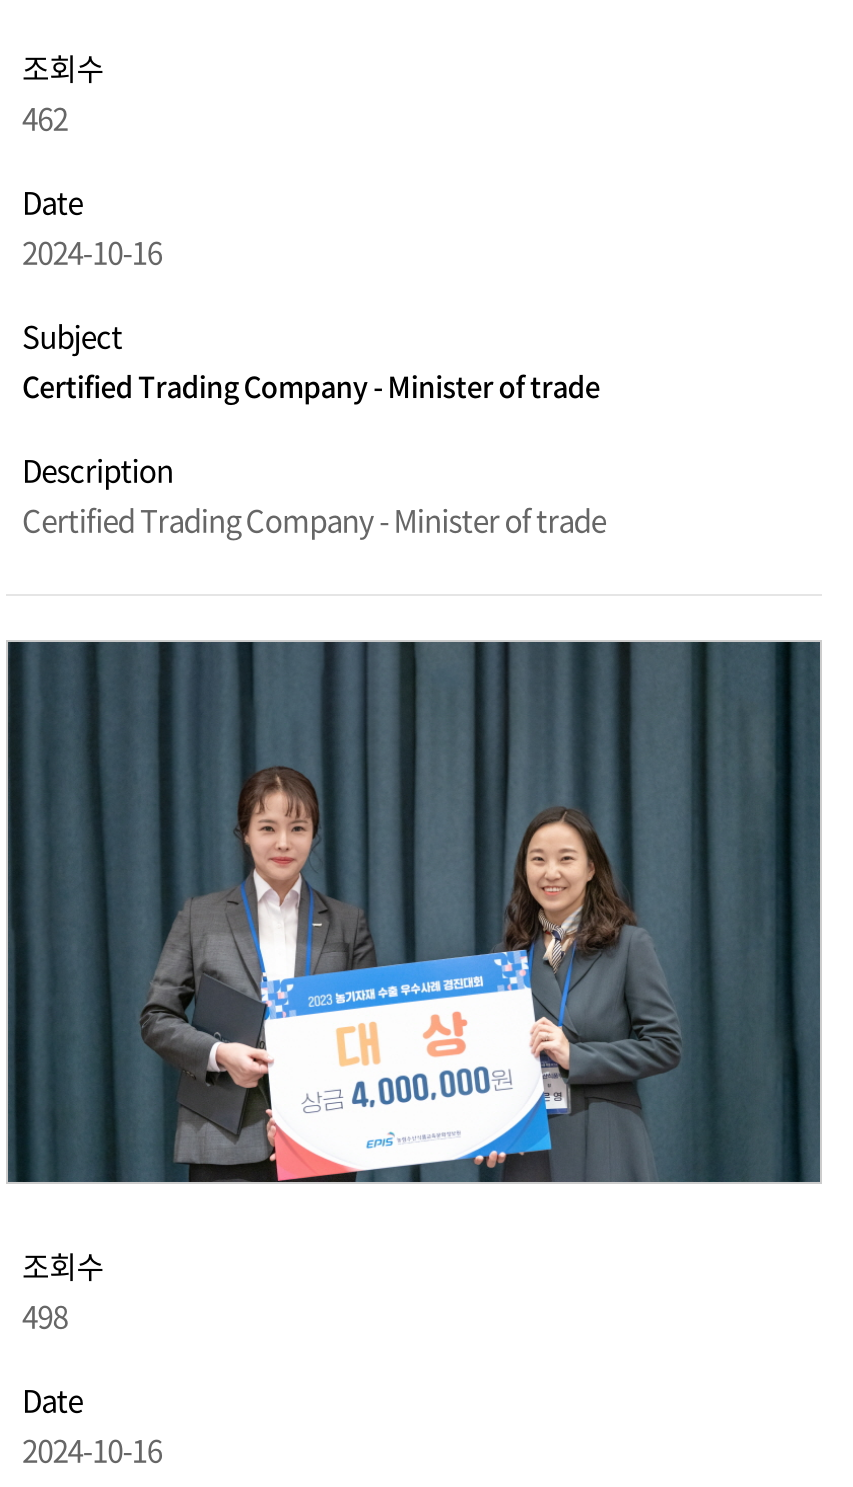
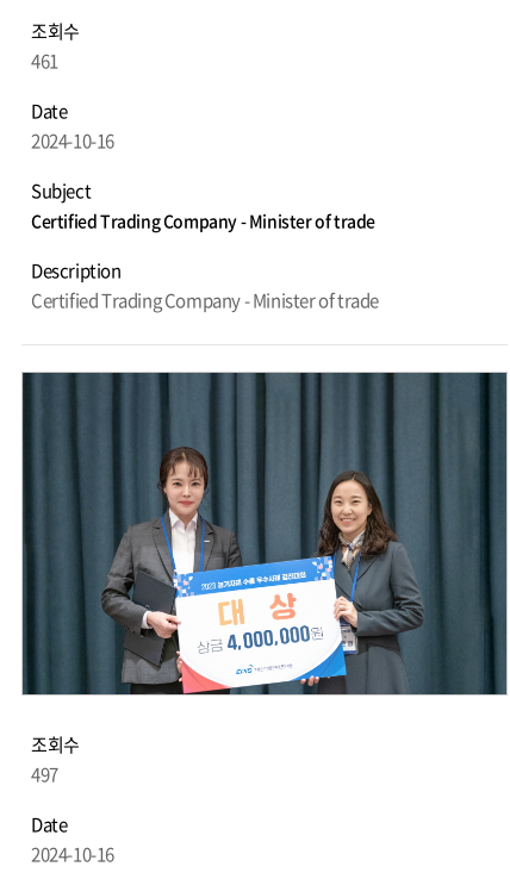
[22,97,68,141] 462 -> [31,48,58,74] 461
[22,1295,68,1339] 498 -> [31,762,58,788] 497

